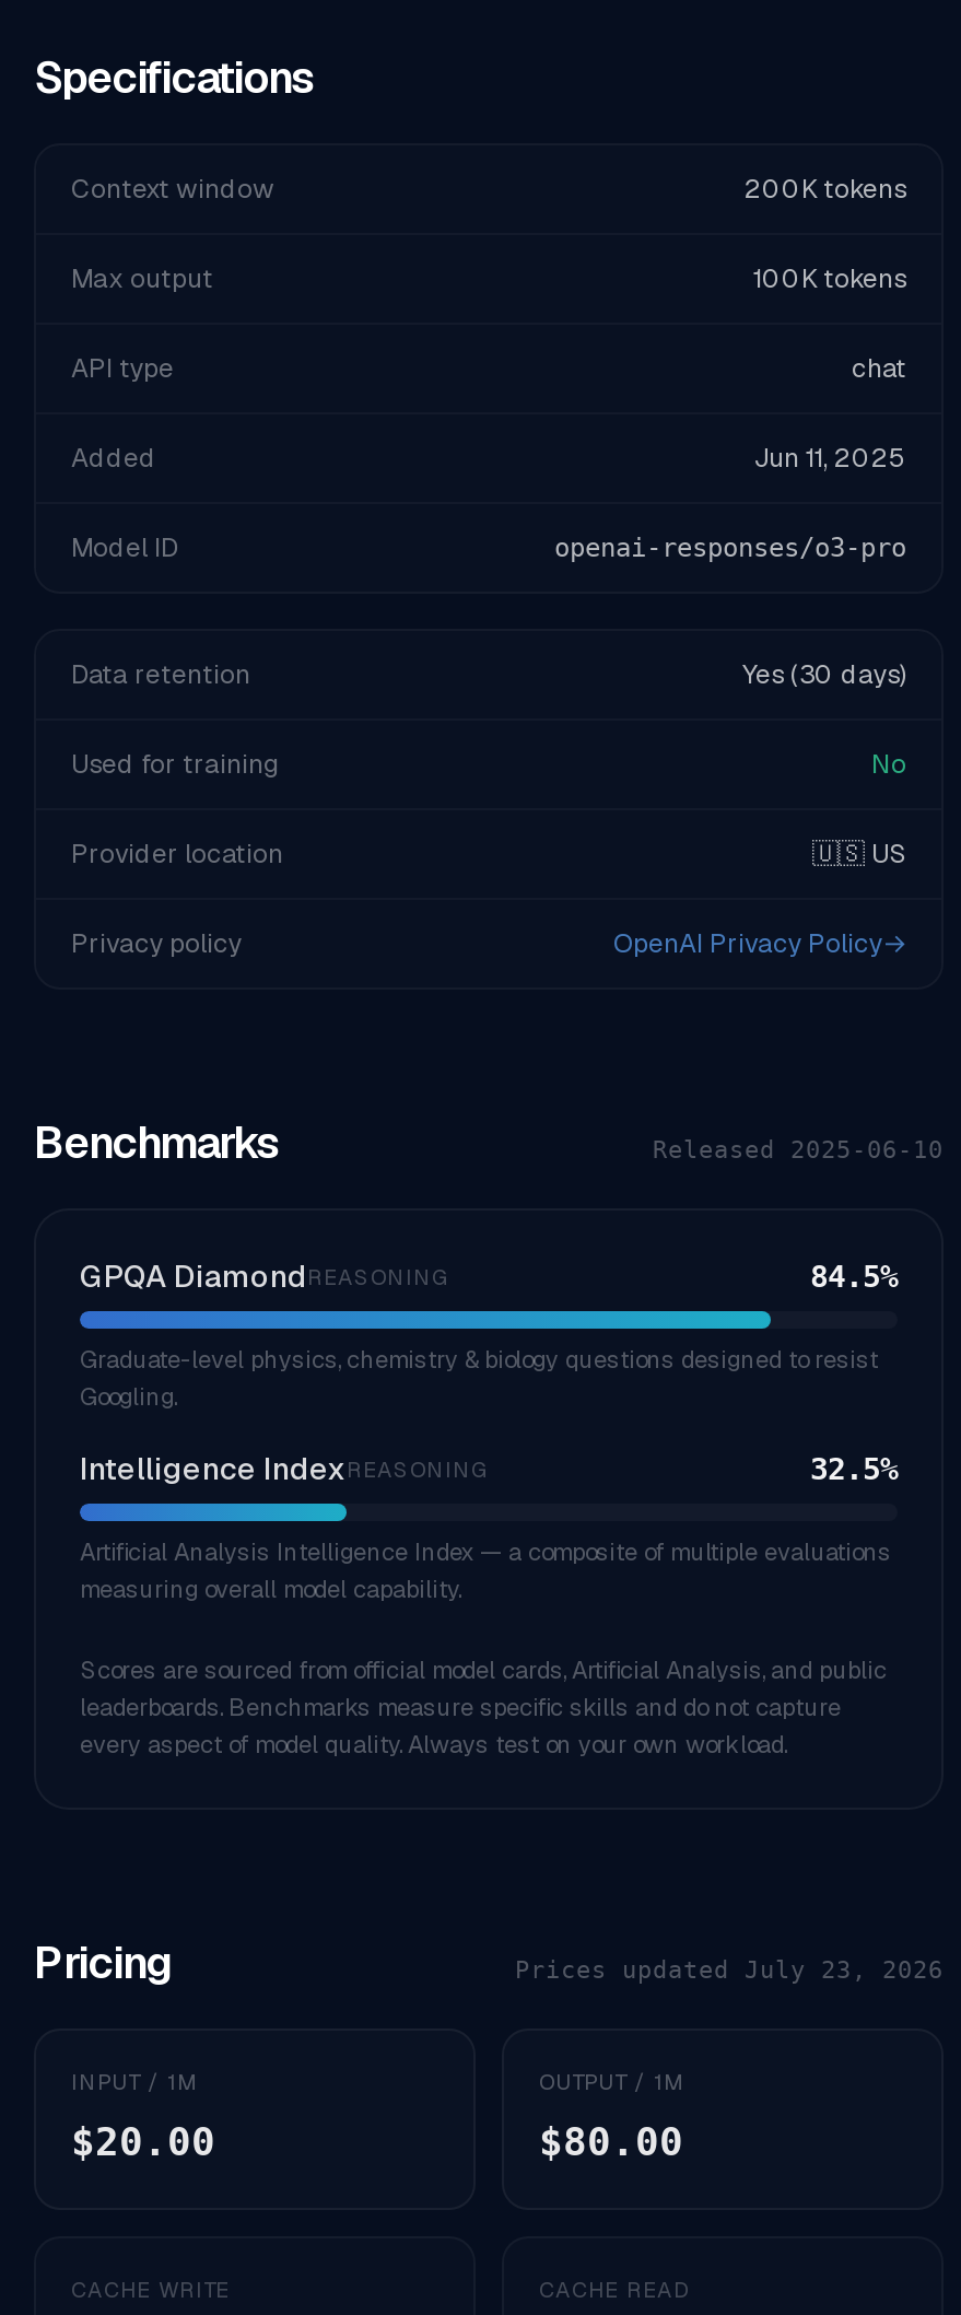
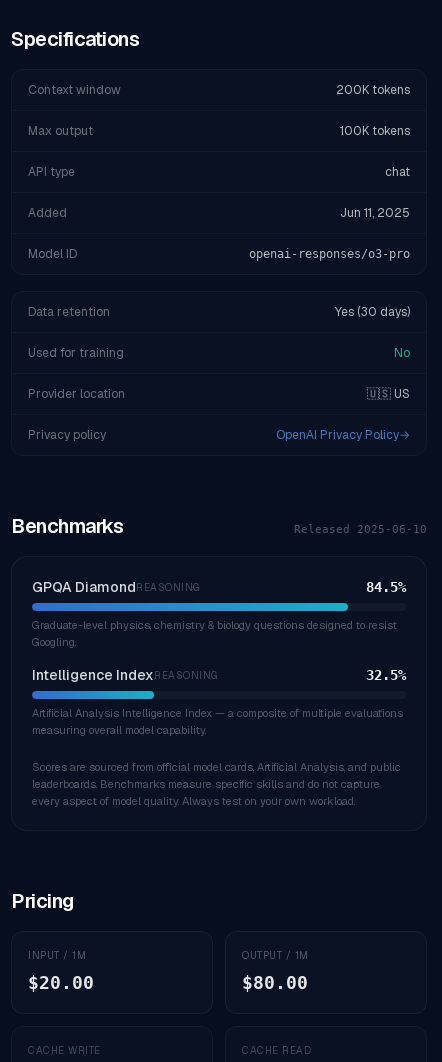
[515,1956,944,1985] Prices updated July 23, 2026 -> none

